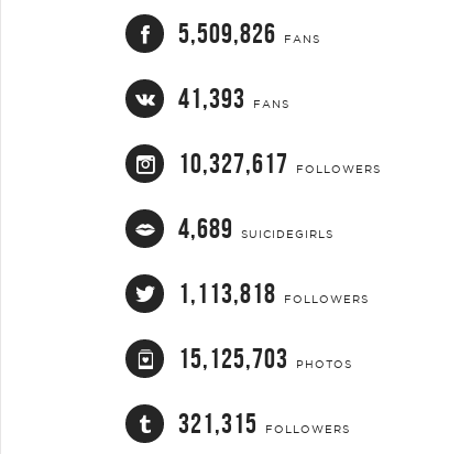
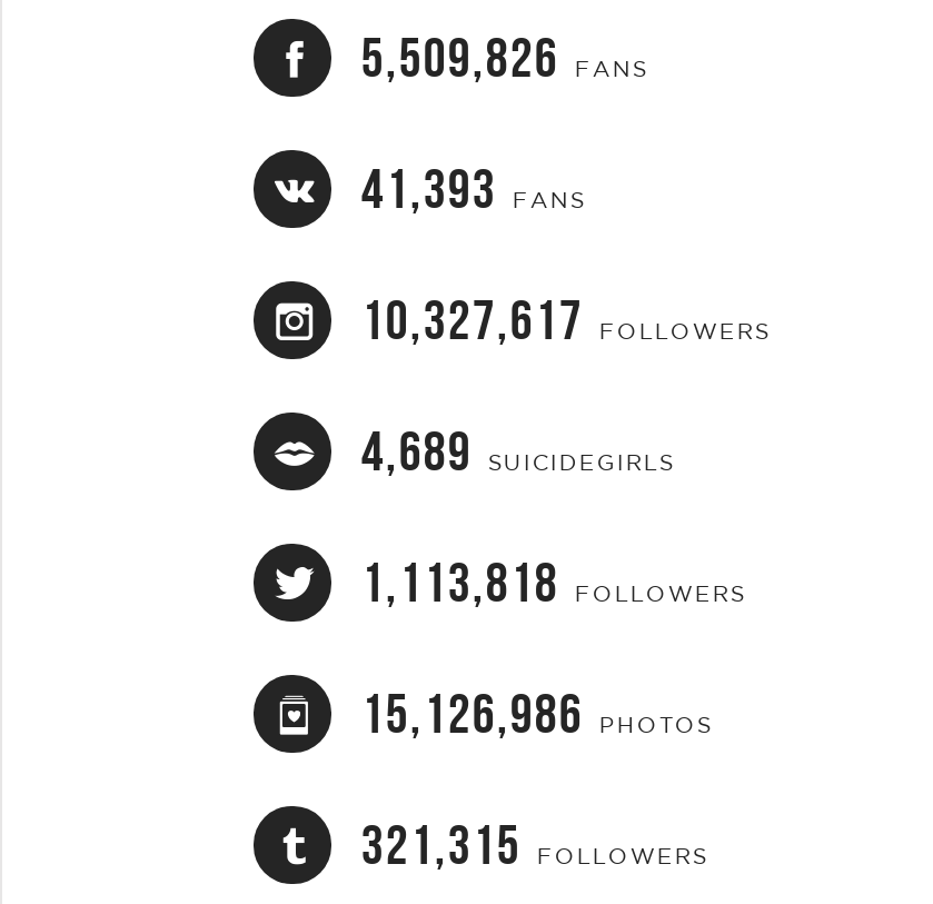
[179,344,352,373] 15,125,703 PHOTOS -> [361,683,712,743] 15,126,986 PHOTOS

